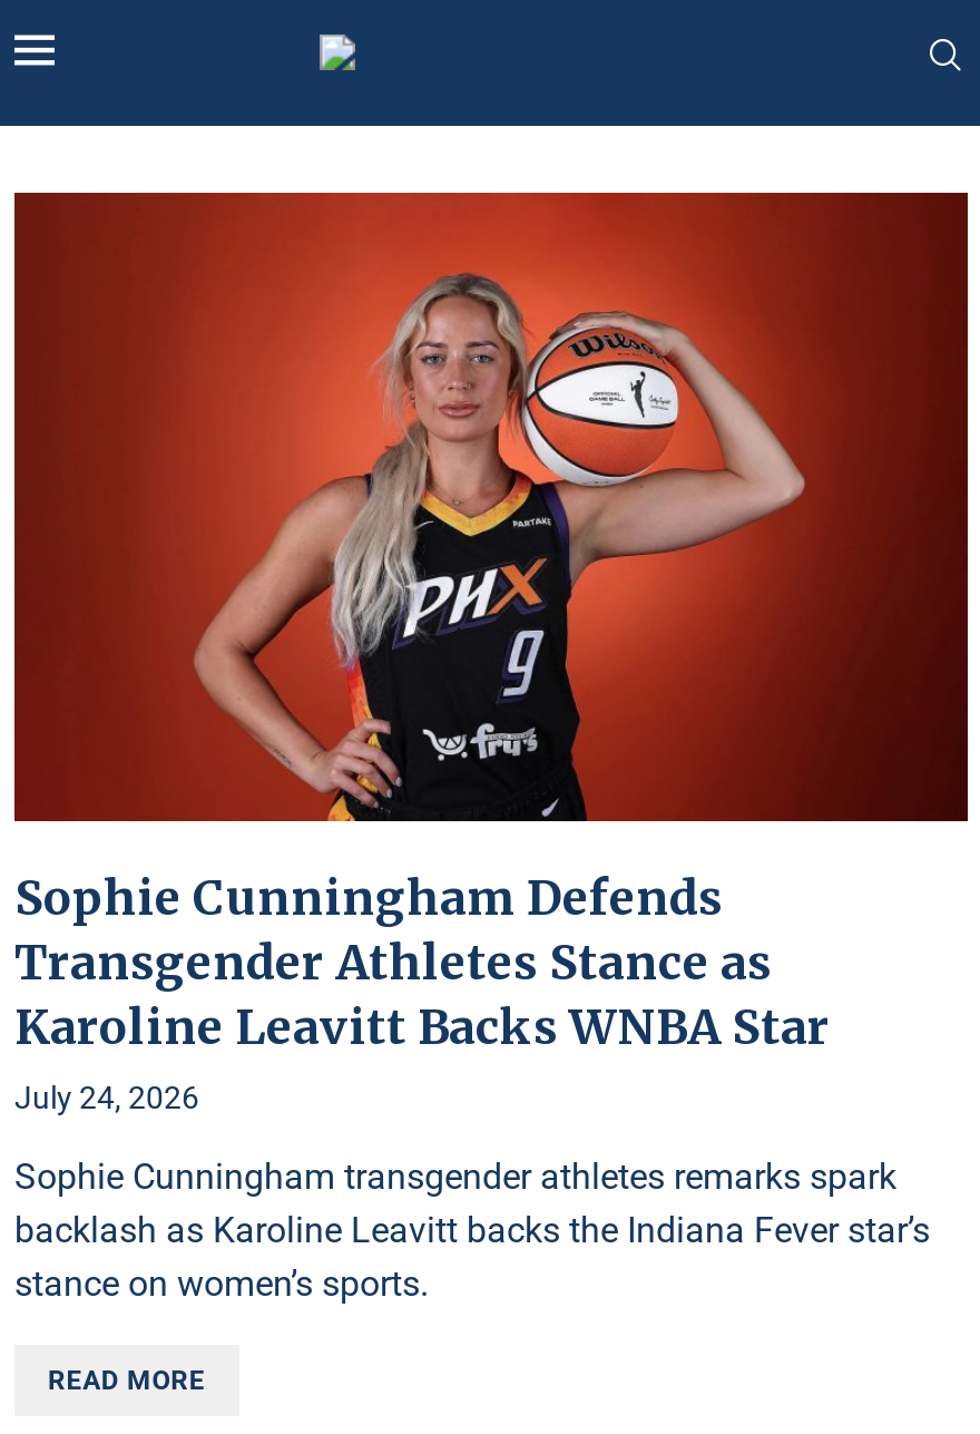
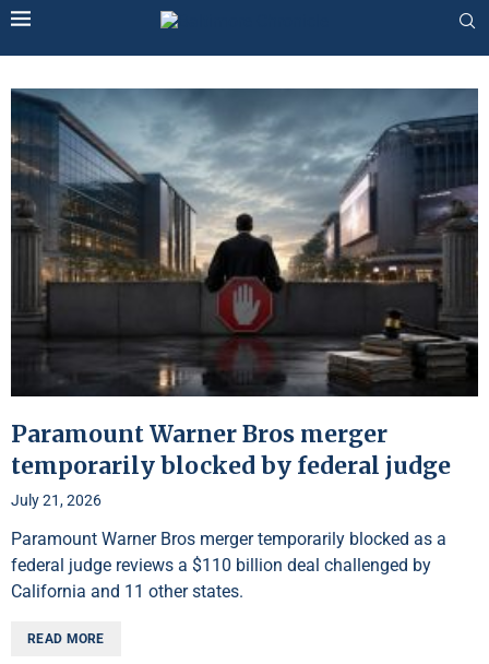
[12,191,970,1116] [image] | Sophie Cunningham Defends | Transgender Athletes Stance as | Karoline Leavitt Backs WNBA Star | July 24, 2026 -> [10,87,479,509] [image] | Paramount Warner Bros merger | temporarily blocked by federal judge | July 21, 2026
[14,1157,930,1306] Sophie Cunningham transgender athletes remarks spark | backlash as Karoline Leavitt backs the Indiana Fever star’s | stance on women’s sports. -> [11,529,446,602] Paramount Warner Bros merger temporarily blocked as a | federal judge reviews a $110 billion deal challenged by | California and 11 other states.

